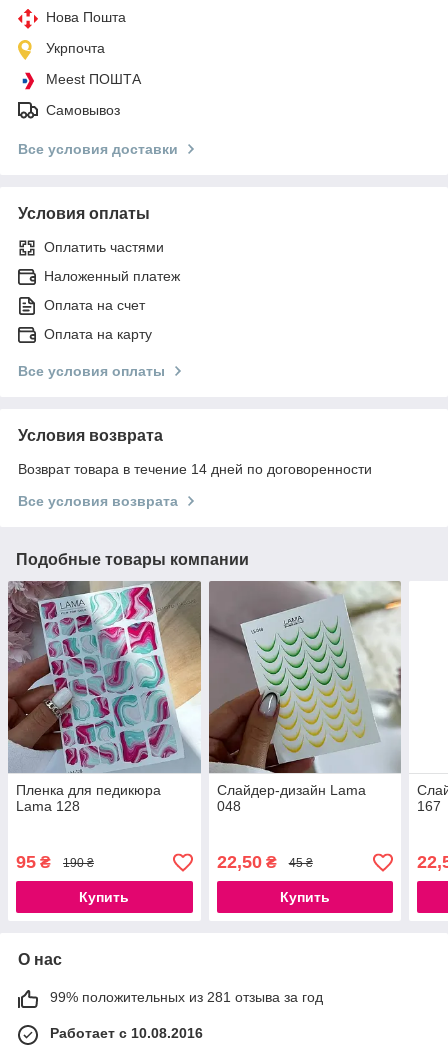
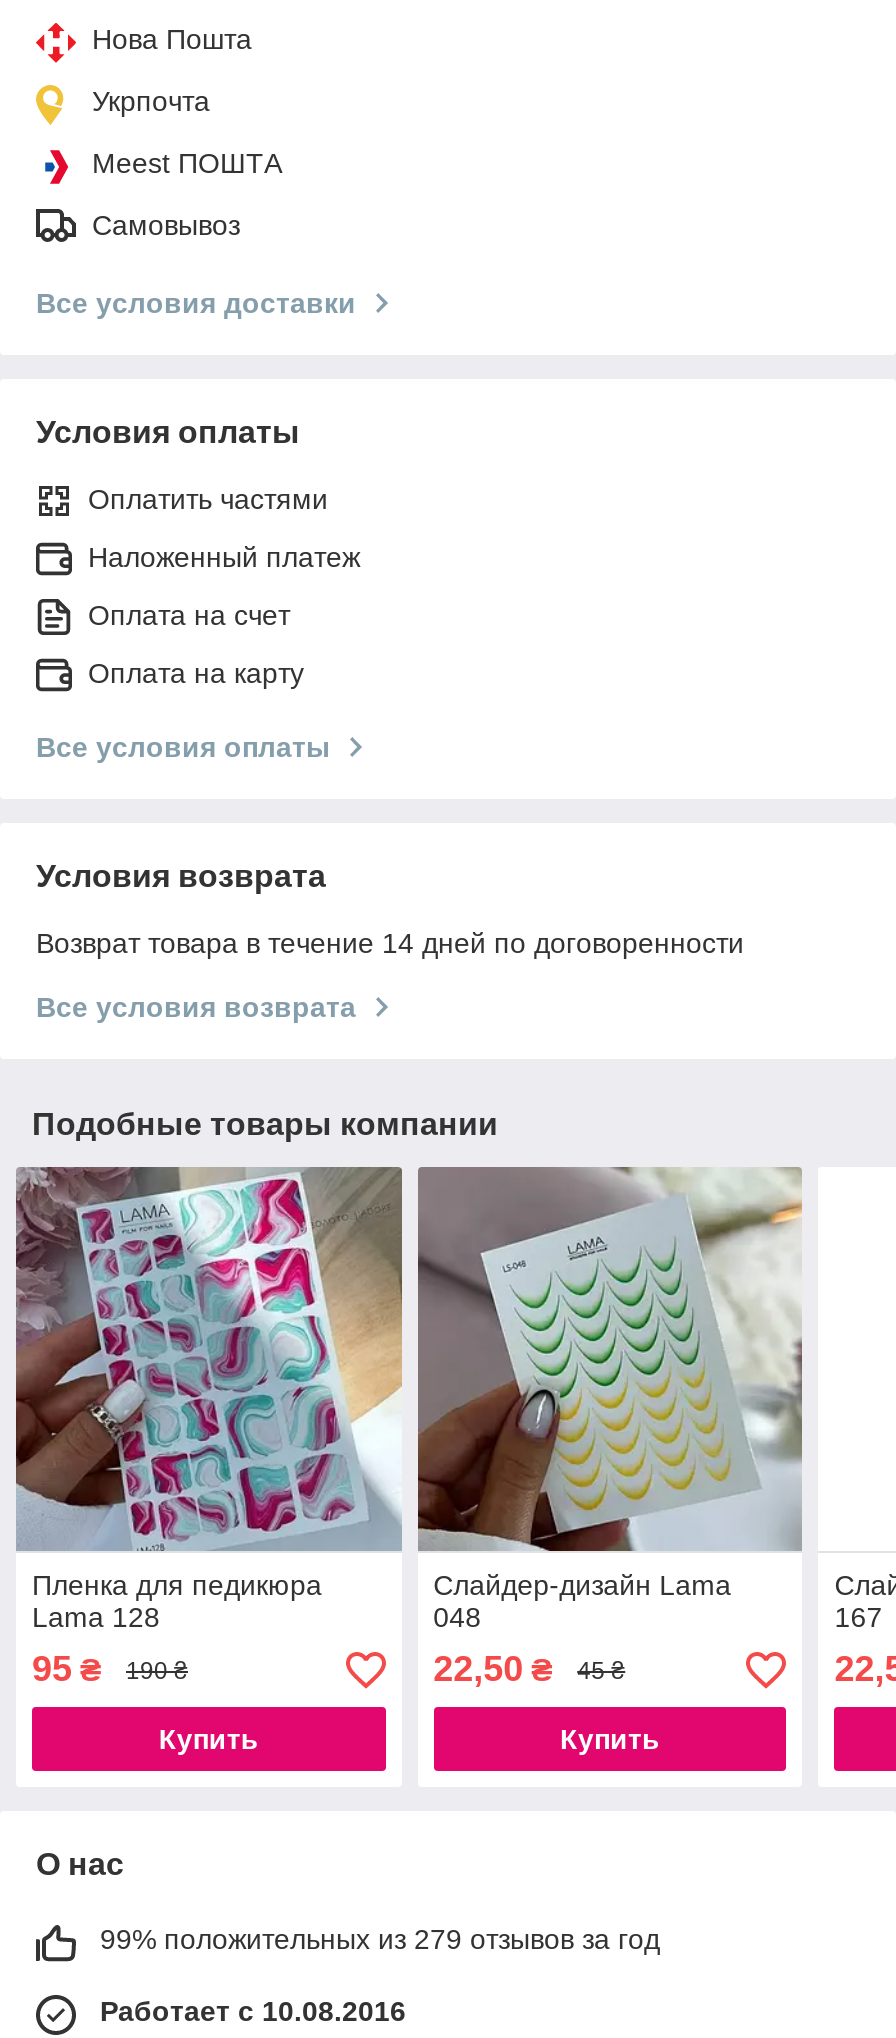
[50,989,323,1005] 99% положительных из 281 отзыва за год -> [100,1924,660,1956] 99% положительных из 279 отзывов за год

